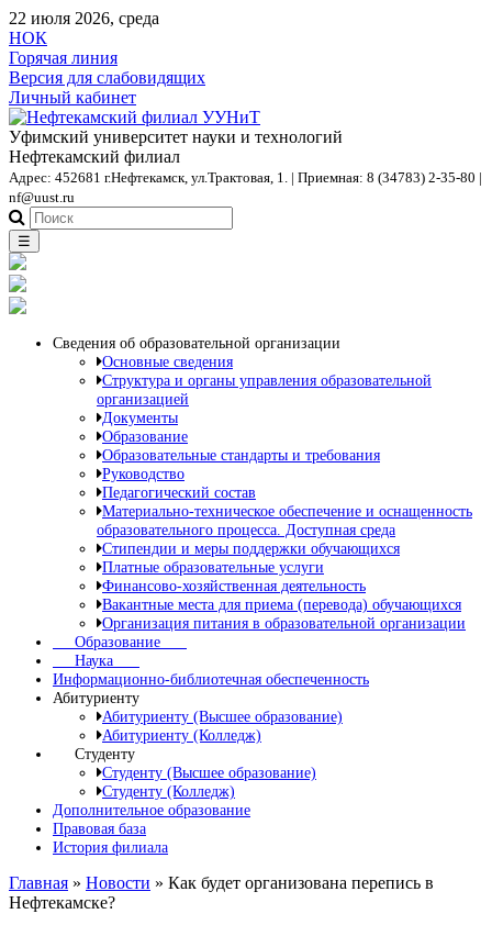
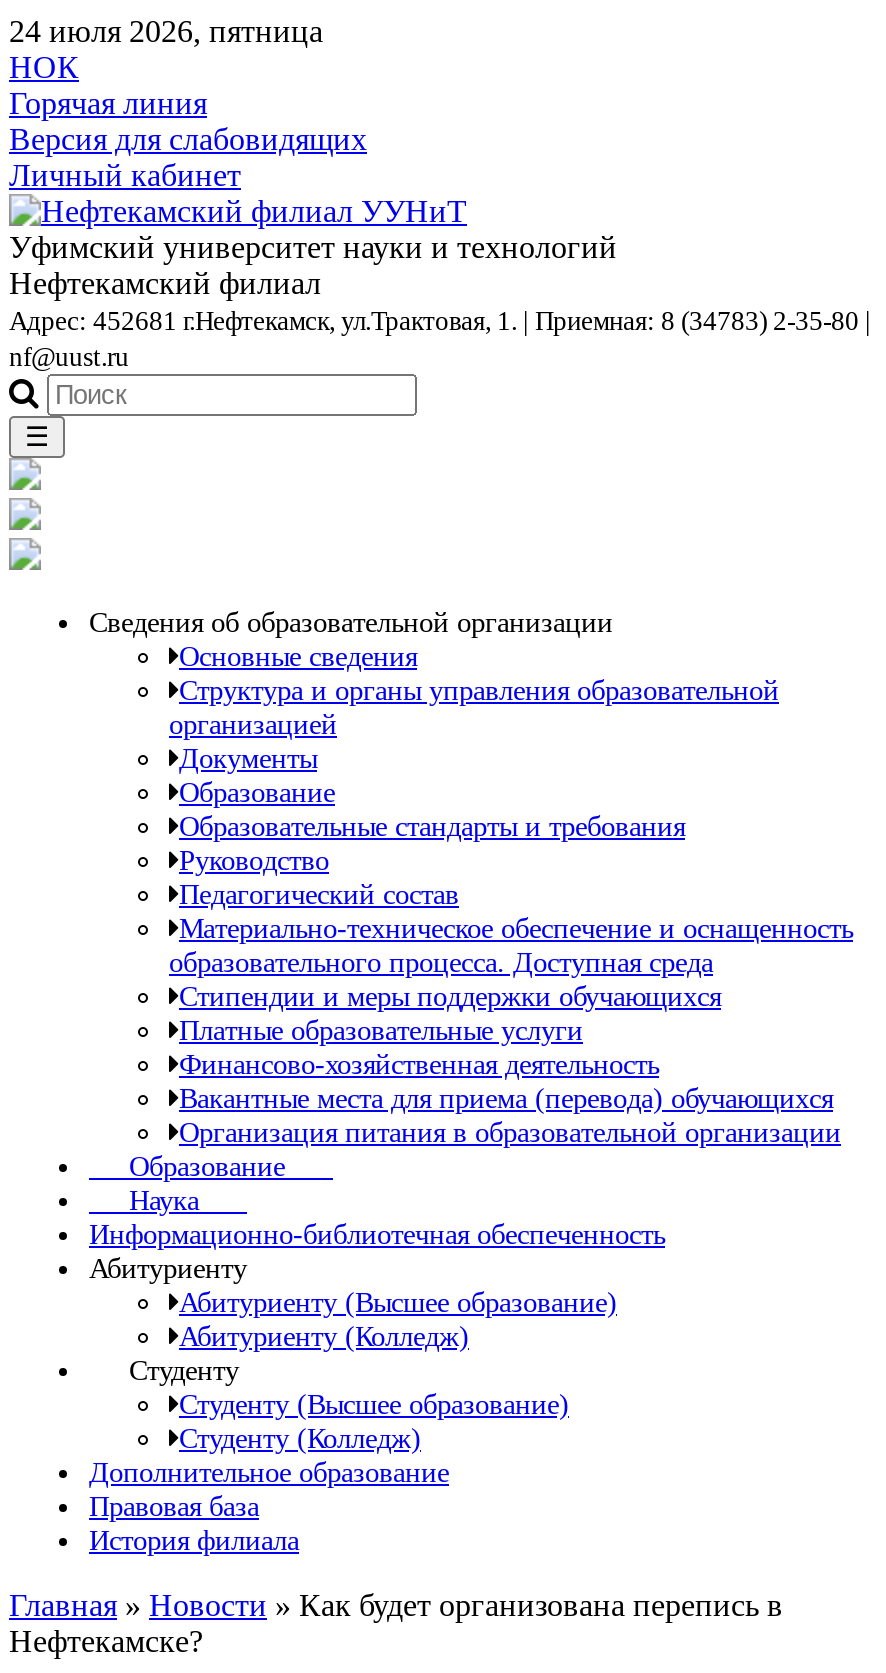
[9,9,159,27] 22 июля 2026, среда -> [9,14,323,48] 24 июля 2026, пятница

